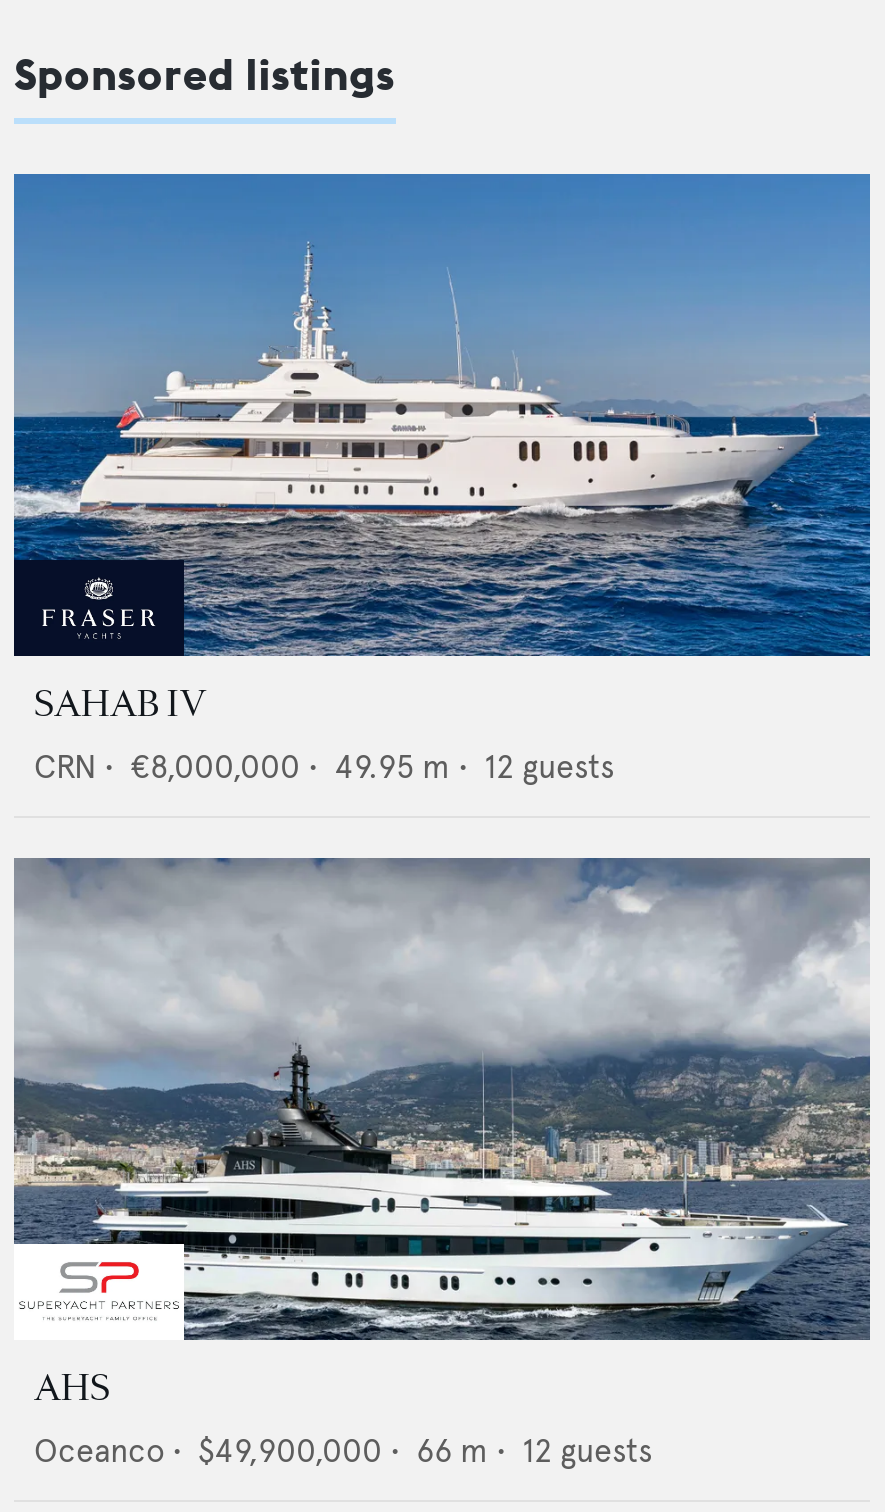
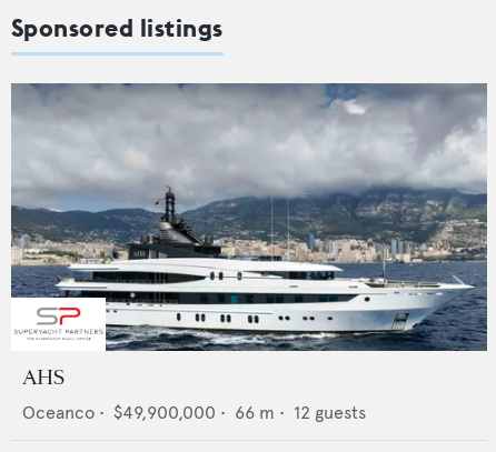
[12,174,872,786] [image] | SAHAB IV | CRN • €8,000,000 • 49.95 m • 12 guests -> none

